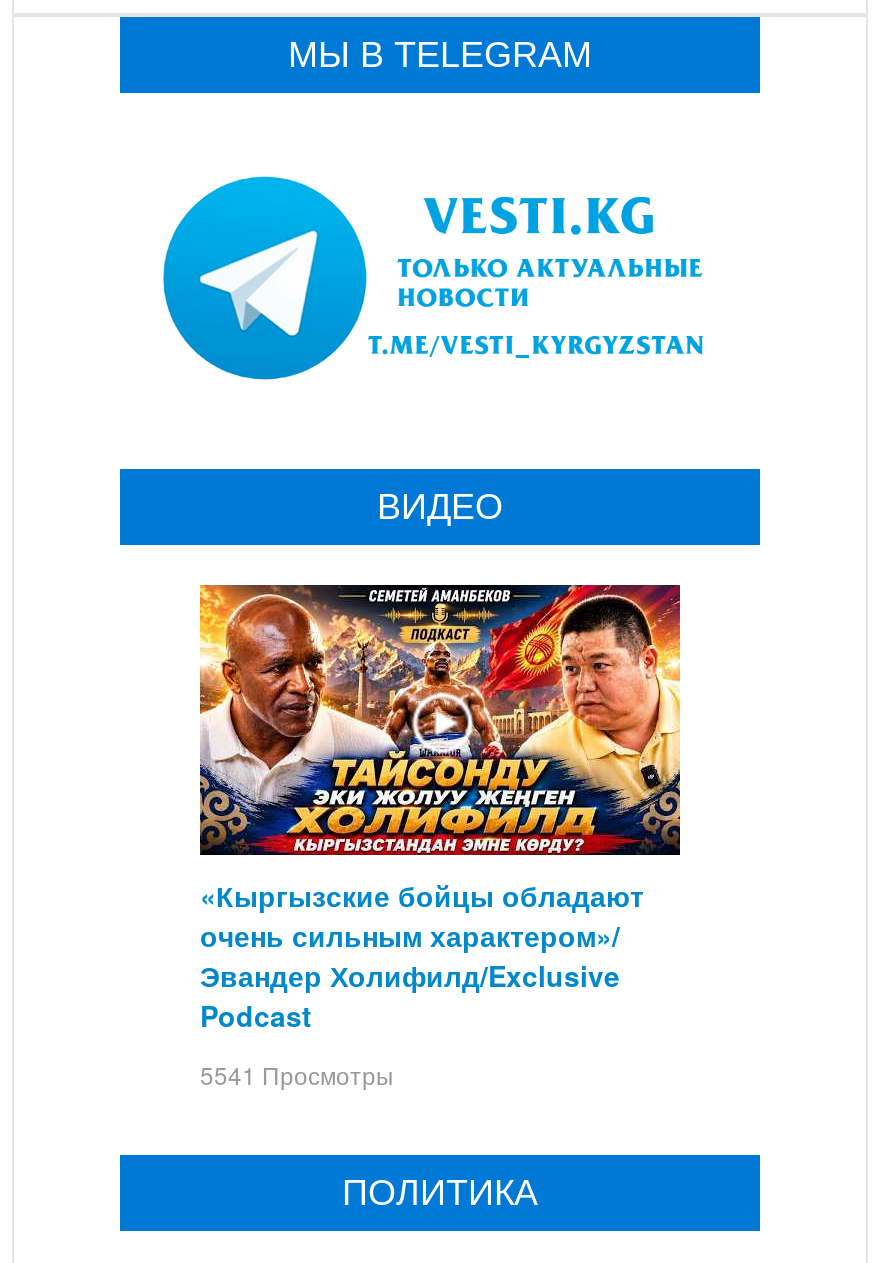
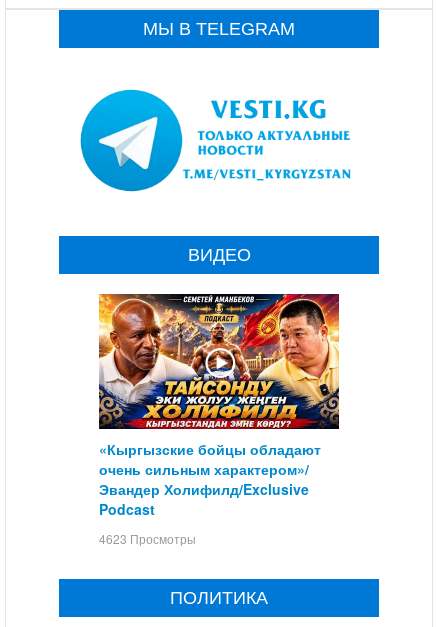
[200,1058,394,1092] 5541 Просмотры -> [99,530,196,547] 4623 Просмотры

